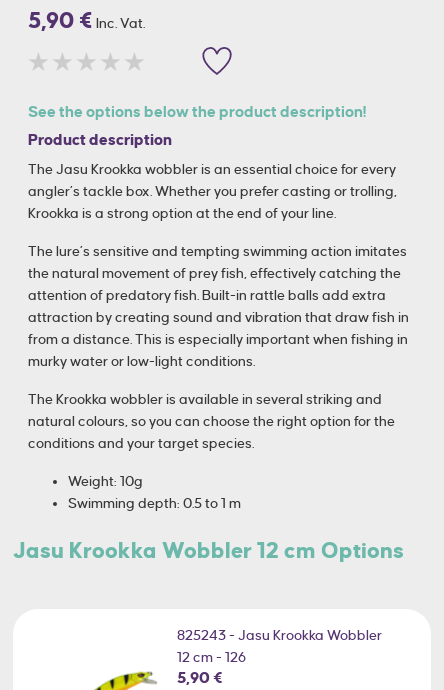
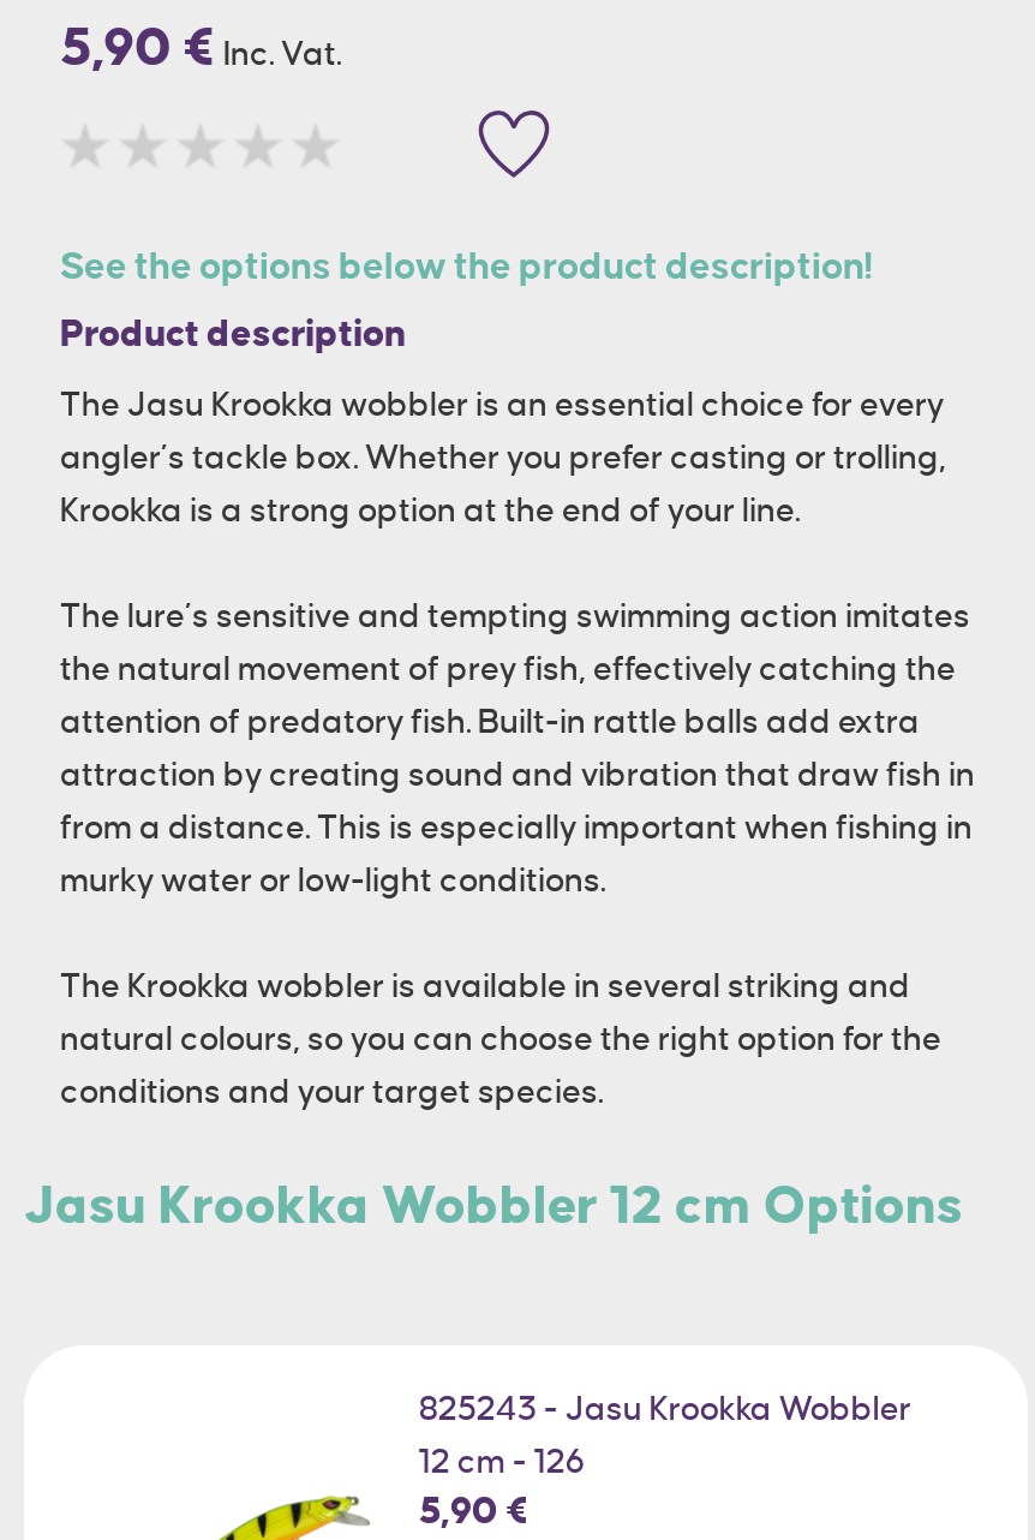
[68,473,241,511] Weight: 10g | Swimming depth: 0.5 to 1 m -> none

